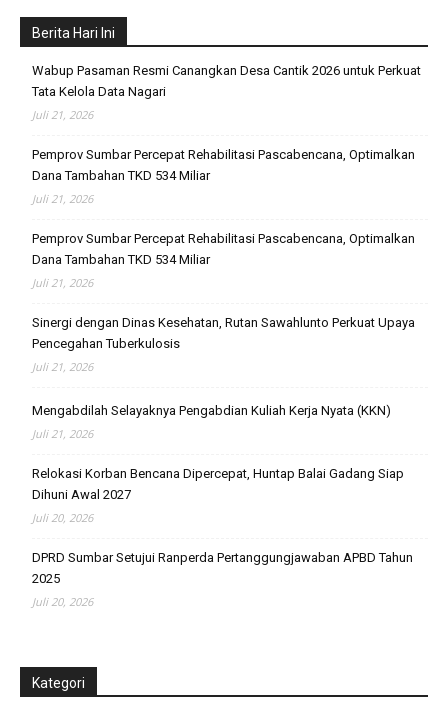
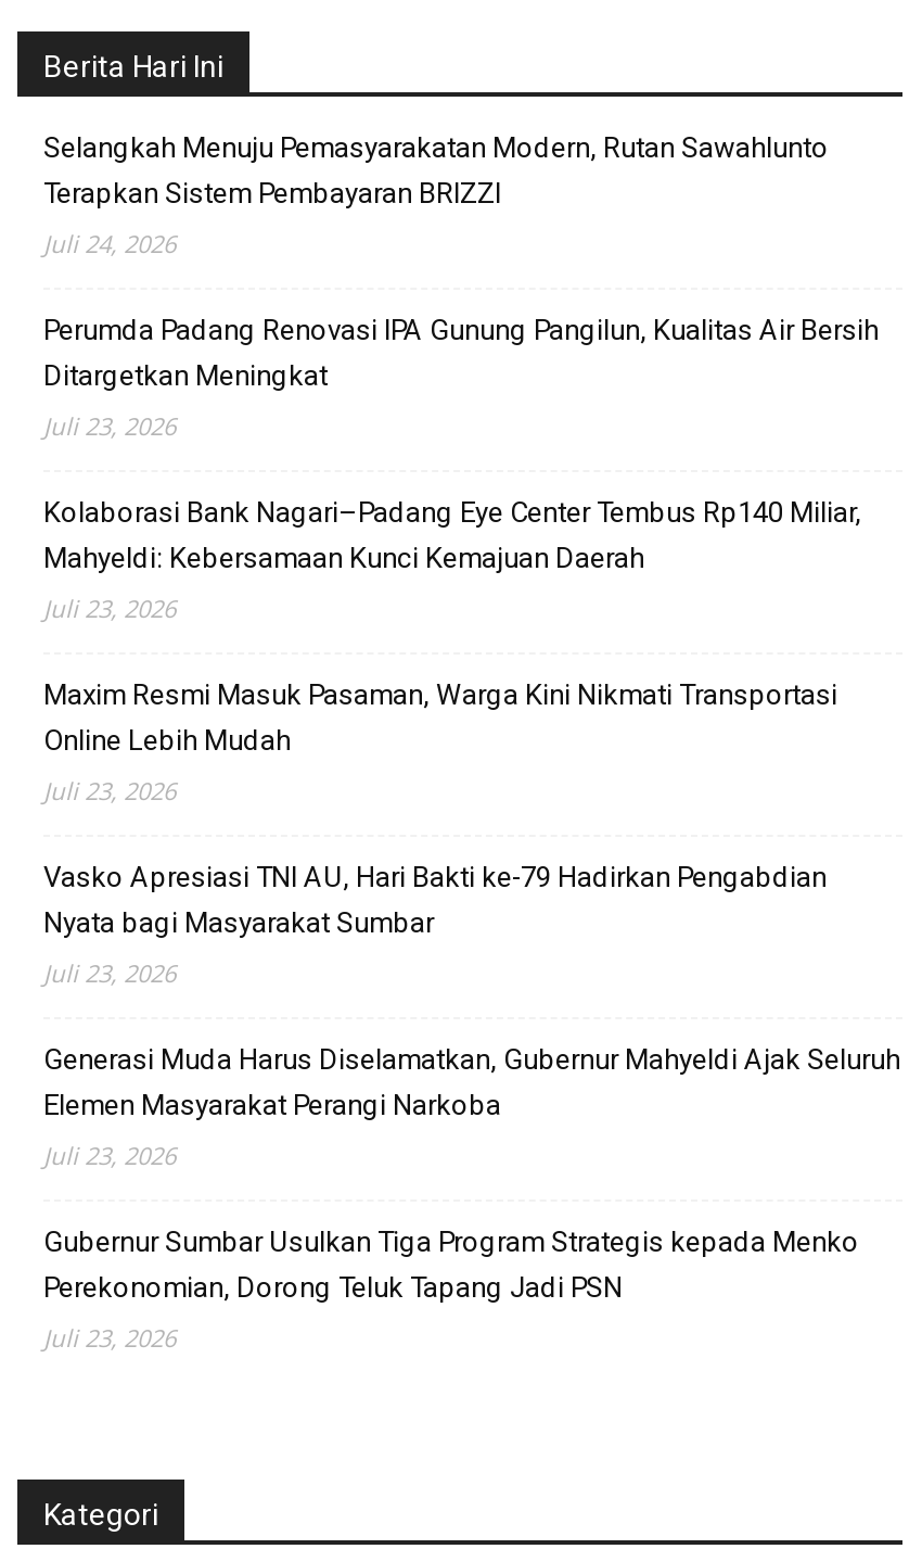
[32,63,421,99] Wabup Pasaman Resmi Canangkan Desa Cantik 2026 untuk Perkuat | Tata Kelola Data Nagari -> [43,131,829,209] Selangkah Menuju Pemasyarakatan Modern, Rutan Sawahlunto | Terapkan Sistem Pembayaran BRIZZI
[32,107,93,122] Juli 21, 2026 -> [43,226,176,259] Juli 24, 2026
[32,147,415,183] Pemprov Sumbar Percepat Rehabilitasi Pascabencana, Optimalkan | Dana Tambahan TKD 534 Miliar -> [43,313,879,391] Perumda Padang Renovasi IPA Gunung Pangilun, Kualitas Air Bersih | Ditargetkan Meningkat
[32,191,93,206] Juli 21, 2026 -> [43,409,176,441] Juli 23, 2026
[32,231,415,267] Pemprov Sumbar Percepat Rehabilitasi Pascabencana, Optimalkan | Dana Tambahan TKD 534 Miliar -> [43,495,861,574] Kolaborasi Bank Nagari–Padang Eye Center Tembus Rp140 Miliar, | Mahyeldi: Kebersamaan Kunci Kemajuan Daerah
[32,275,93,290] Juli 21, 2026 -> [43,591,176,624] Juli 23, 2026
[32,315,415,351] Sinergi dengan Dinas Kesehatan, Rutan Sawahlunto Perkuat Upaya | Pencegahan Tuberkulosis -> [43,678,837,756] Maxim Resmi Masuk Pasaman, Warga Kini Nikmati Transportasi | Online Lebih Mudah
[32,359,93,374] Juli 21, 2026 -> [43,773,176,806] Juli 23, 2026
[32,403,391,418] Mengabdilah Selayaknya Pengabdian Kuliah Kerja Nyata (KKN) -> [43,860,827,938] Vasko Apresiasi TNI AU, Hari Bakti ke-79 Hadirkan Pengabdian | Nyata bagi Masyarakat Sumbar
[32,426,93,441] Juli 21, 2026 -> [43,956,176,988] Juli 23, 2026
[32,466,404,502] Relokasi Korban Bencana Dipercepat, Huntap Balai Gadang Siap | Dihuni Awal 2027 -> [43,1043,900,1121] Generasi Muda Harus Diselamatkan, Gubernur Mahyeldi Ajak Seluruh | Elemen Masyarakat Perangi Narkoba
[32,510,93,525] Juli 20, 2026 -> [43,1138,176,1171] Juli 23, 2026
[32,550,413,586] DPRD Sumbar Setujui Ranperda Pertanggungjawaban APBD Tahun | 2025 -> [43,1225,859,1303] Gubernur Sumbar Usulkan Tiga Program Strategis kepada Menko | Perekonomian, Dorong Teluk Tapang Jadi PSN
[32,594,93,609] Juli 20, 2026 -> [43,1320,176,1353] Juli 23, 2026

